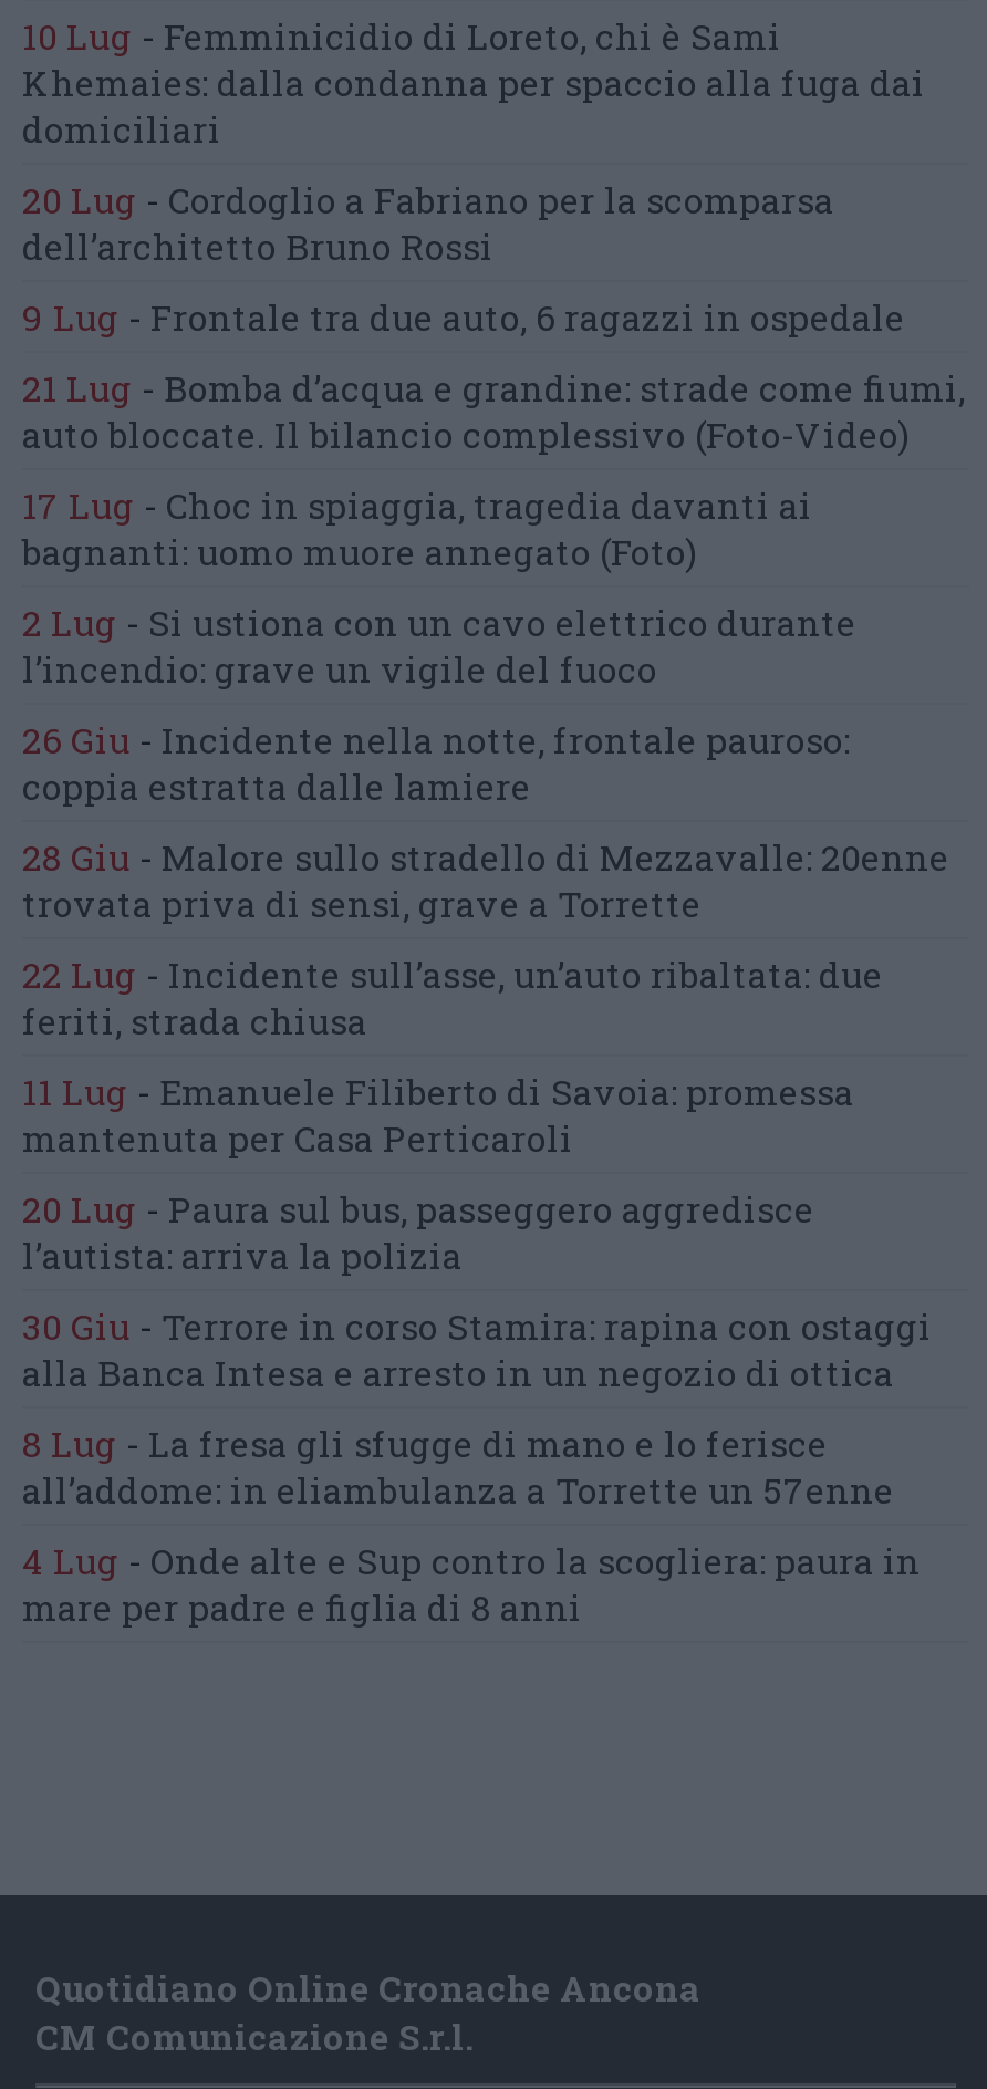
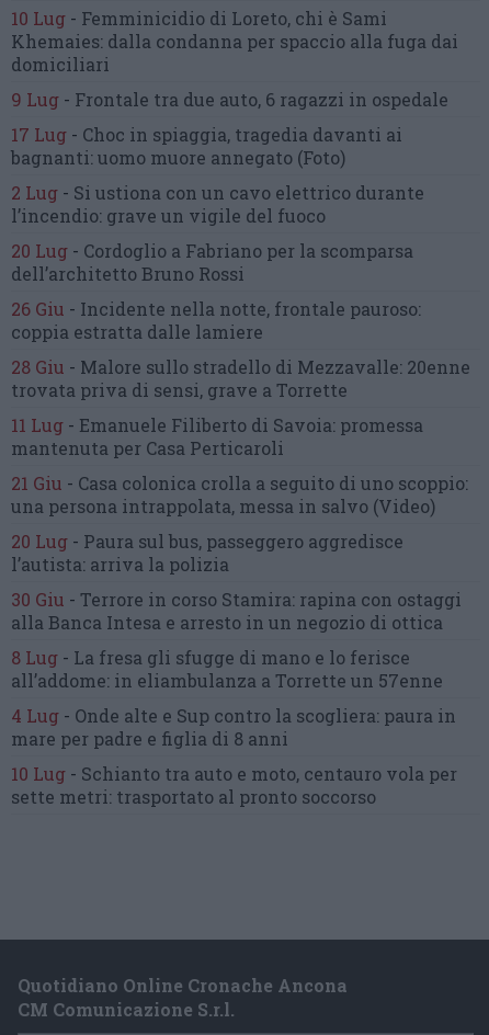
moved [22,177,834,270] -> [11,239,413,285]: 20 Lug - Cordoglio a Fabriano per la scomparsa | dell’architetto Bruno Rossi
moved [22,294,905,340] -> [11,87,448,111]: 9 Lug - Frontale tra due auto, 6 ragazzi in ospedale
[22,365,965,458] 21 Lug - Bomba d’acqua e grandine: strade come fiumi, | auto bloccate. Il bilancio complessivo (Foto-Video) -> none
moved [22,482,856,692] -> [11,123,424,227]: 17 Lug - Choc in spiaggia, tragedia davanti ai | bagnanti: uomo muore annegato (Foto) | 2 Lug - Si ustiona con un cavo elettrico durante | l’incendio: grave un vigile del fuoco
moved [22,717,949,927] -> [11,297,470,401]: 26 Giu - Incidente nella notte, frontale pauroso: | coppia estratta dalle lamiere | 28 Giu - Malore sullo stradello di Mezzavalle: 20enne | trovata priva di sensi, grave a Torrette
[22,951,883,1044] 22 Lug - Incidente sull’asse, un’auto ribaltata: due | feriti, strada chiusa -> none
moved [22,1068,854,1161] -> [11,413,423,459]: 11 Lug - Emanuele Filiberto di Savoia: promessa | mantenuta per Casa Perticaroli
none -> [11,471,468,517] 21 Giu - Casa colonica crolla a seguito di uno scoppio: | una persona intrappolata, messa in salvo (Video)
moved [22,1186,932,1630] -> [11,529,462,750]: 20 Lug - Paura sul bus, passeggero aggredisce | l’autista: arriva la polizia | 30 Giu - Terrore in corso Stamira: rapina con ostaggi | alla Banca Intesa e arresto in un negozio di ottica | 8 Lug - La fresa gli sfugge di mano e lo ferisce | all’addome: in eliambulanza a Torrette un 57enne | 4 Lug - Onde alte e Sup contro la scogliera: paura in | mare per padre e figlia di 8 anni
none -> [11,762,457,808] 10 Lug - Schianto tra auto e moto, centauro vola per | sette metri: trasportato al pronto soccorso

